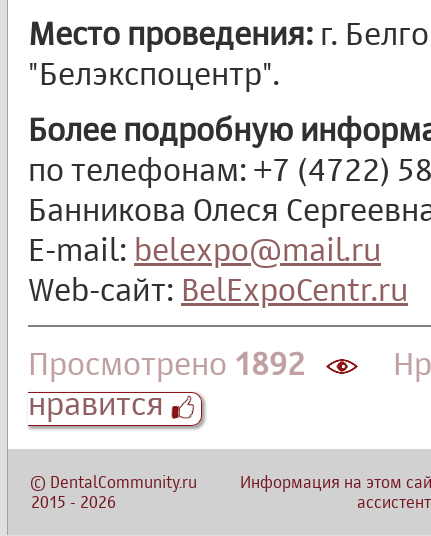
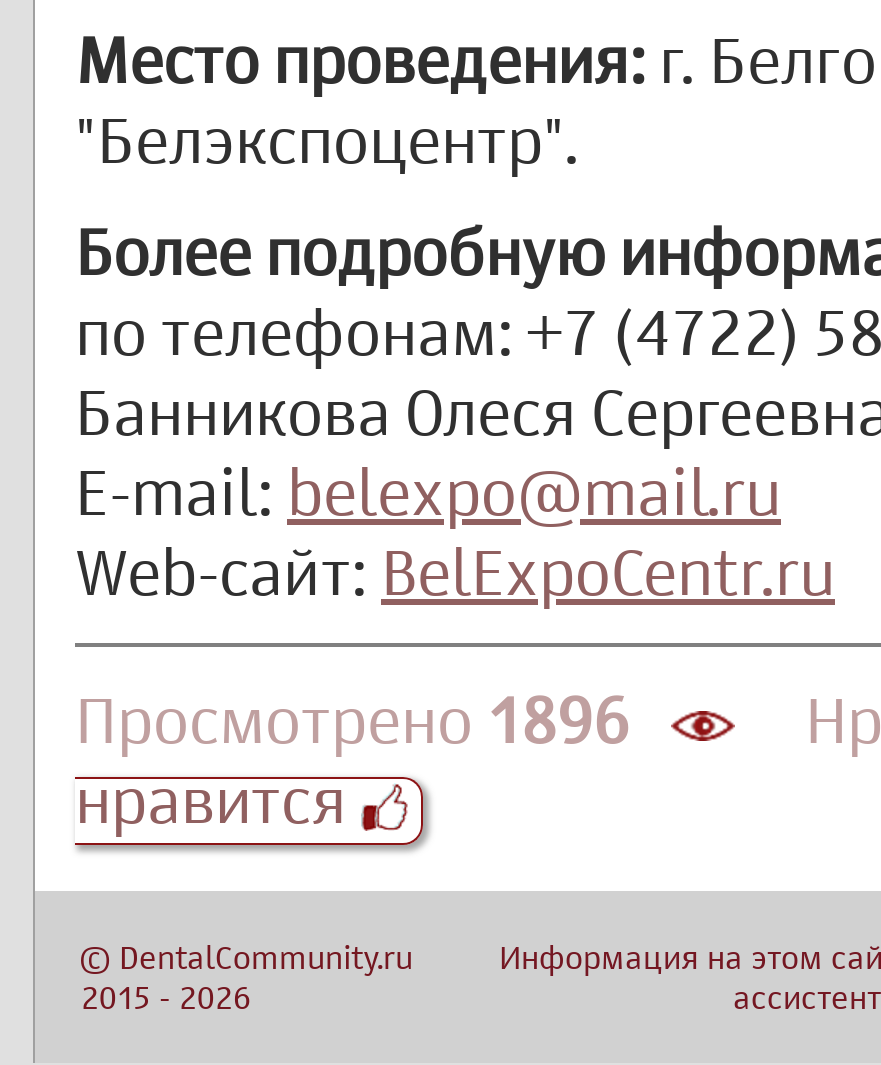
[28,343,305,383] Просмотрено 1892 -> [75,679,629,759] Просмотрено 1896

